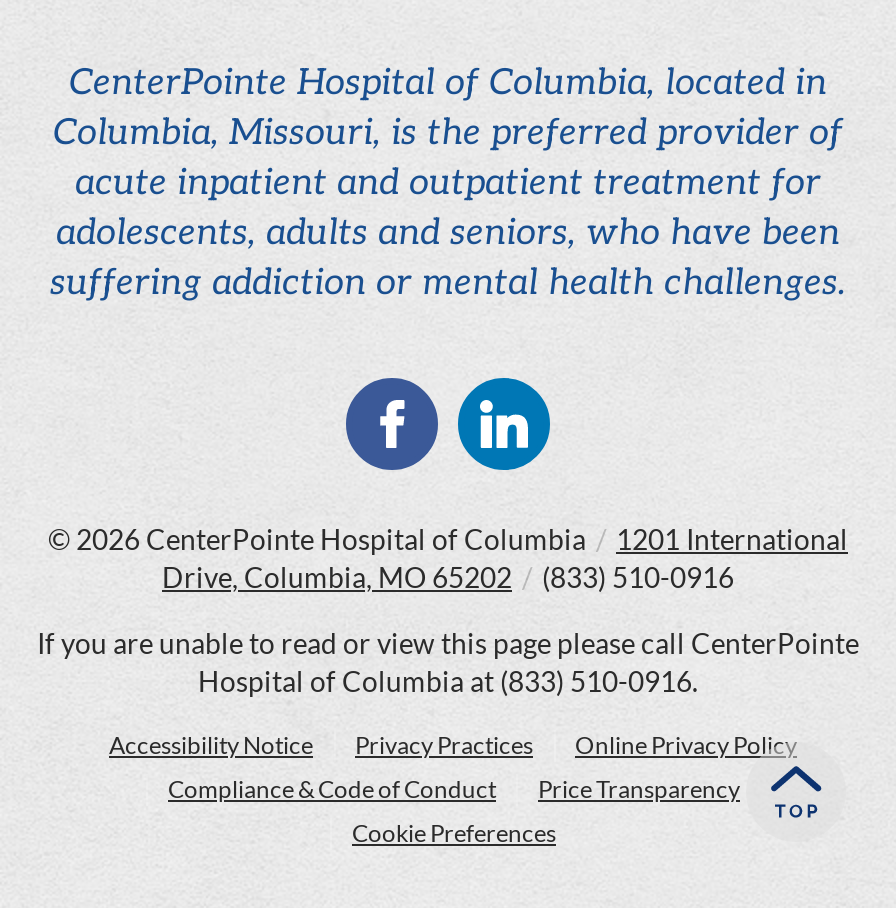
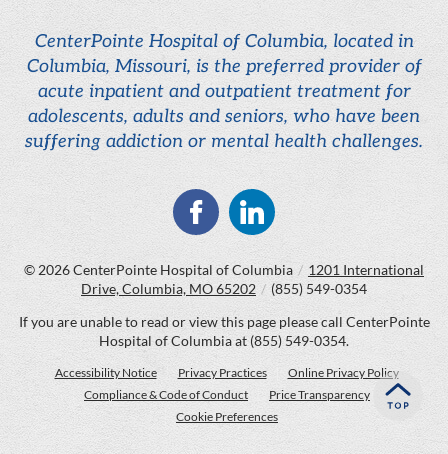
[162,559,734,593] Drive, Columbia, MO 65202 / (833) 510-0916 -> [81,280,367,297] Drive, Columbia, MO 65202 / (855) 549-0354
[198,663,698,697] Hospital of Columbia at (833) 510-0916. -> [99,332,349,349] Hospital of Columbia at (855) 549-0354.

